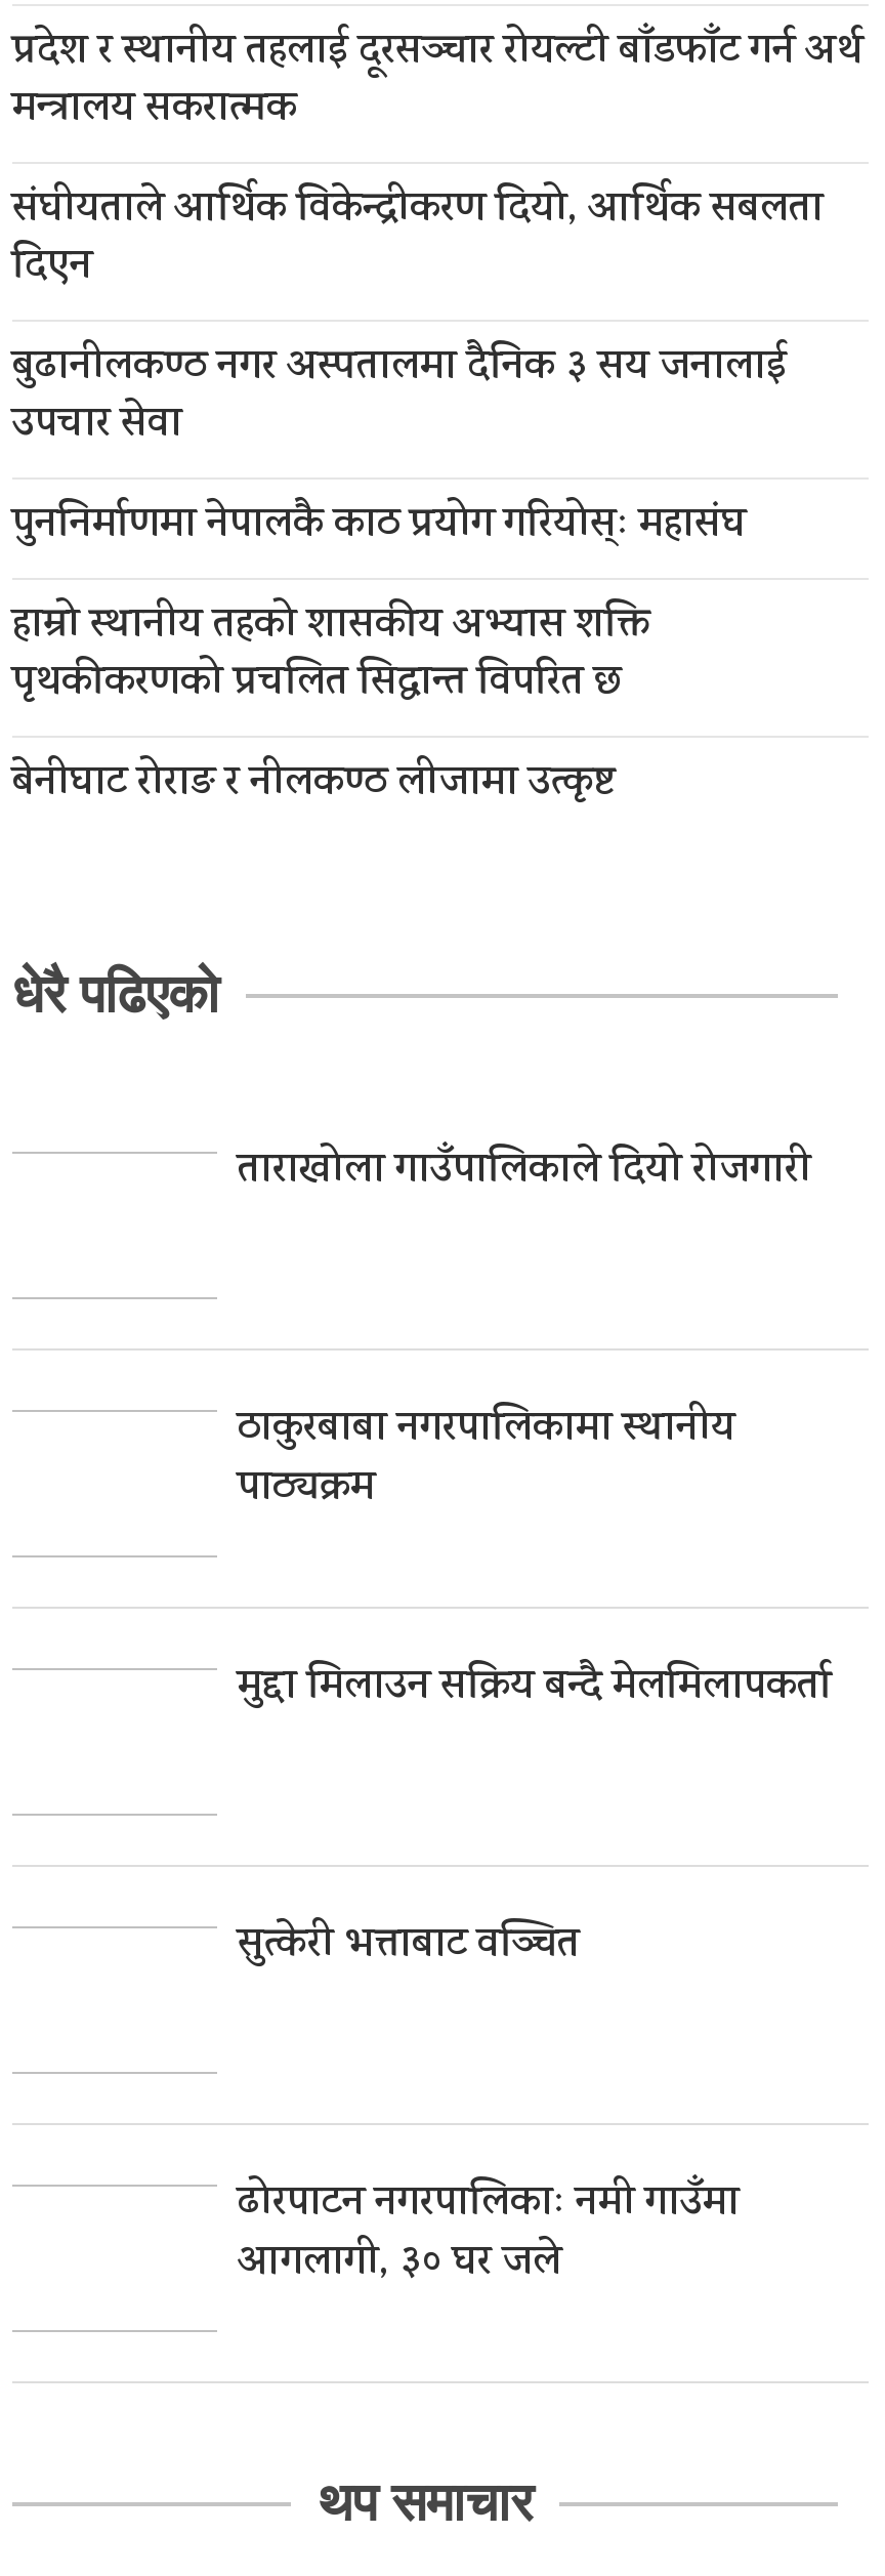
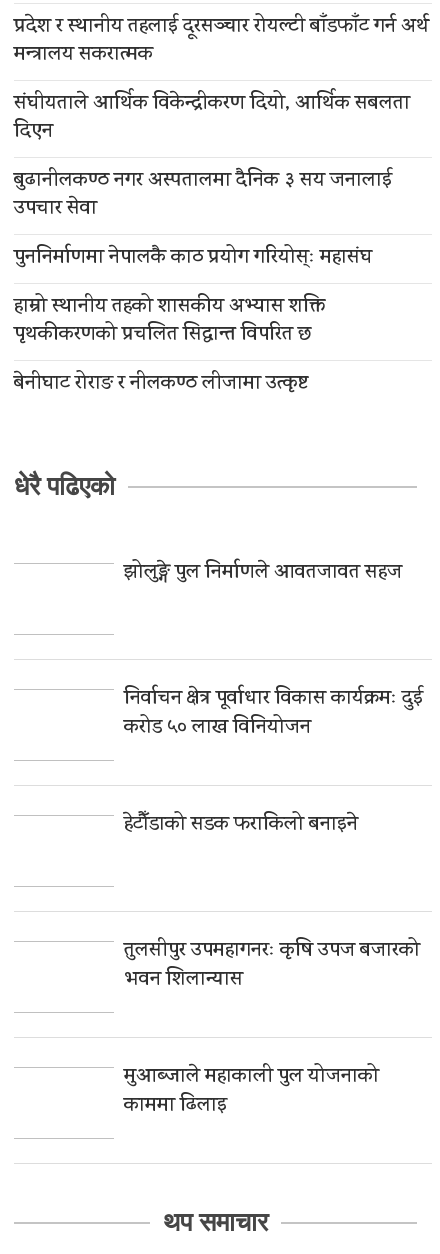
[238,1141,811,1204] ताराखोला गाउँपालिकाले दियो रोजगारी -> [124,558,402,589] झोलुङ्गे पुल निर्माणले आवतजावत सहज
[238,1399,735,1522] ठाकुरबाबा नगरपालिकामा स्थानीय | पाठ्यक्रम -> [124,684,423,744] निर्वाचन क्षेत्र पूर्वाधार विकास कार्यक्रमः दुई | करोड ५० लाख विनियोजन
[238,1657,832,1721] मुद्दा मिलाउन सक्रिय बन्दै मेलमिलापकर्ता -> [124,810,358,841] हेटौँडाको सडक फराकिलो बनाइने
[238,1915,580,1979] सुत्केरी भत्ताबाट वञ्चित -> [124,936,420,996] तुलसीपुर उपमहागनरः कृषि उपज बजारको | भवन शिलान्यास
[238,2174,740,2296] ढोरपाटन नगरपालिकाः नमी गाउँमा | आगलागी, ३० घर जले -> [124,1062,379,1122] मुआब्जाले महाकाली पुल योजनाको | काममा ढिलाइ

